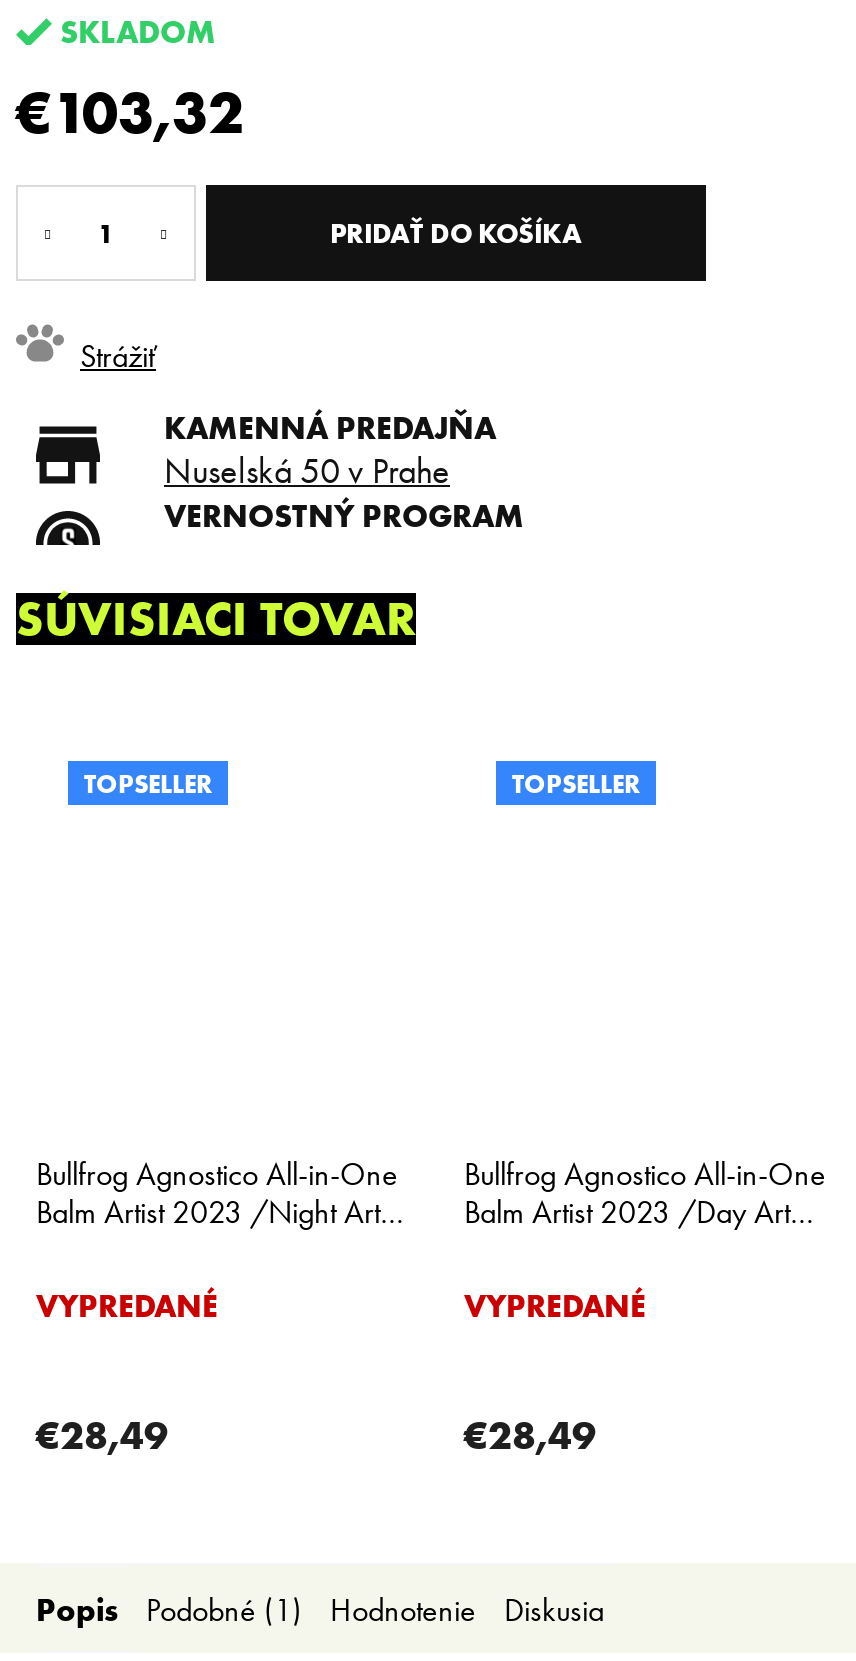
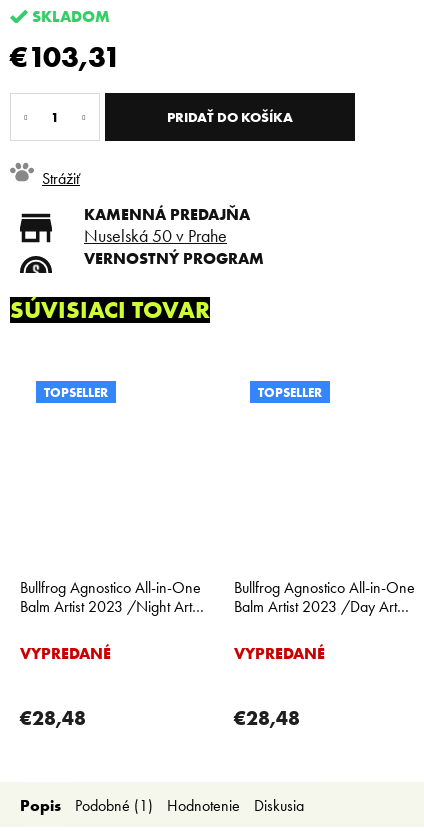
[16,75,244,149] €103,32 -> [10,38,121,75] €103,31
[36,1409,168,1459] €28,49 -> [20,705,86,730] €28,48
[464,1409,596,1459] €28,49 -> [234,705,300,730] €28,48

